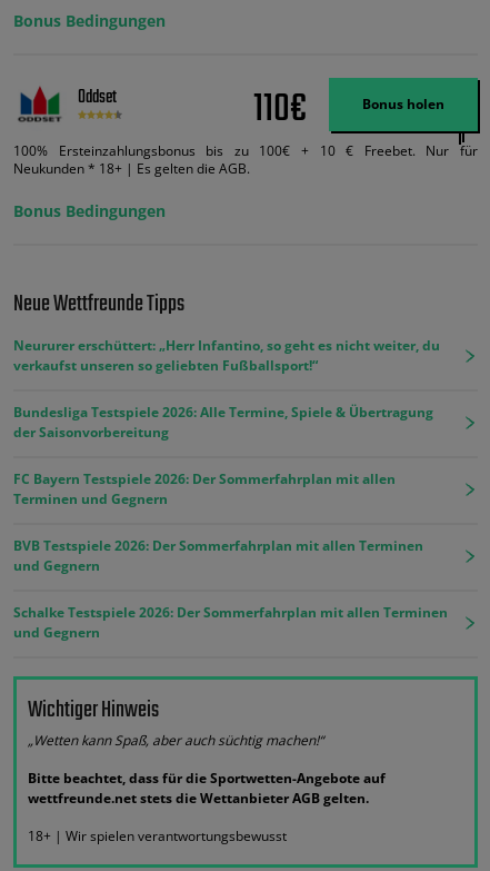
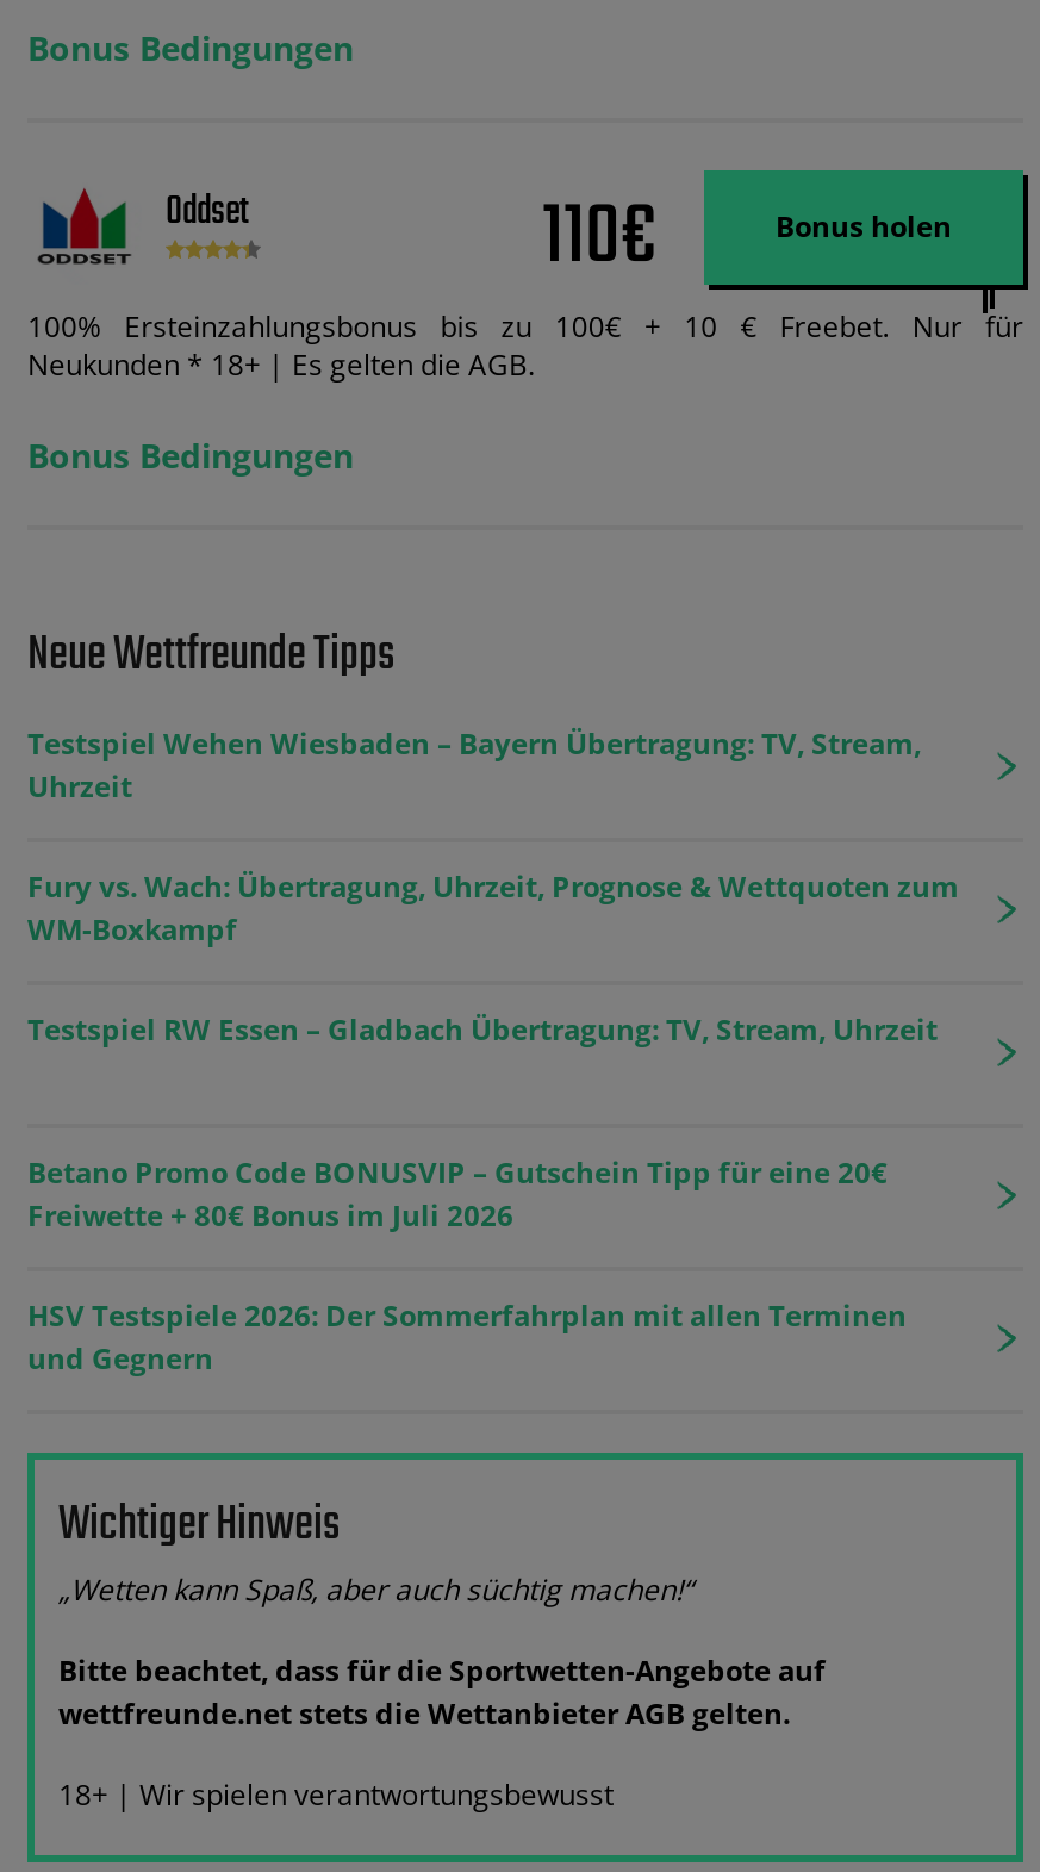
[13,336,440,375] Neururer erschüttert: „Herr Infantino, so geht es nicht weiter, du | verkaufst unseren so geliebten Fußballsport!“ -> [27,723,921,807] Testspiel Wehen Wiesbaden – Bayern Übertragung: TV, Stream, | Uhrzeit
[13,403,433,442] Bundesliga Testspiele 2026: Alle Termine, Spiele & Übertragung | der Saisonvorbereitung -> [27,866,959,950] Fury vs. Wach: Übertragung, Uhrzeit, Prognose & Wettquoten zum | WM-Boxkampf
[13,469,396,508] FC Bayern Testspiele 2026: Der Sommerfahrplan mit allen | Terminen und Gegnern -> [27,1009,938,1050] Testspiel RW Essen – Gladbach Übertragung: TV, Stream, Uhrzeit
[13,536,423,575] BVB Testspiele 2026: Der Sommerfahrplan mit allen Terminen | und Gegnern -> [27,1152,888,1236] Betano Promo Code BONUSVIP – Gutschein Tipp für eine 20€ | Freiwette + 80€ Bonus im Juli 2026
[13,603,448,622] Schalke Testspiele 2026: Der Sommerfahrplan mit allen Terminen -> [27,1295,907,1336] HSV Testspiele 2026: Der Sommerfahrplan mit allen Terminen

